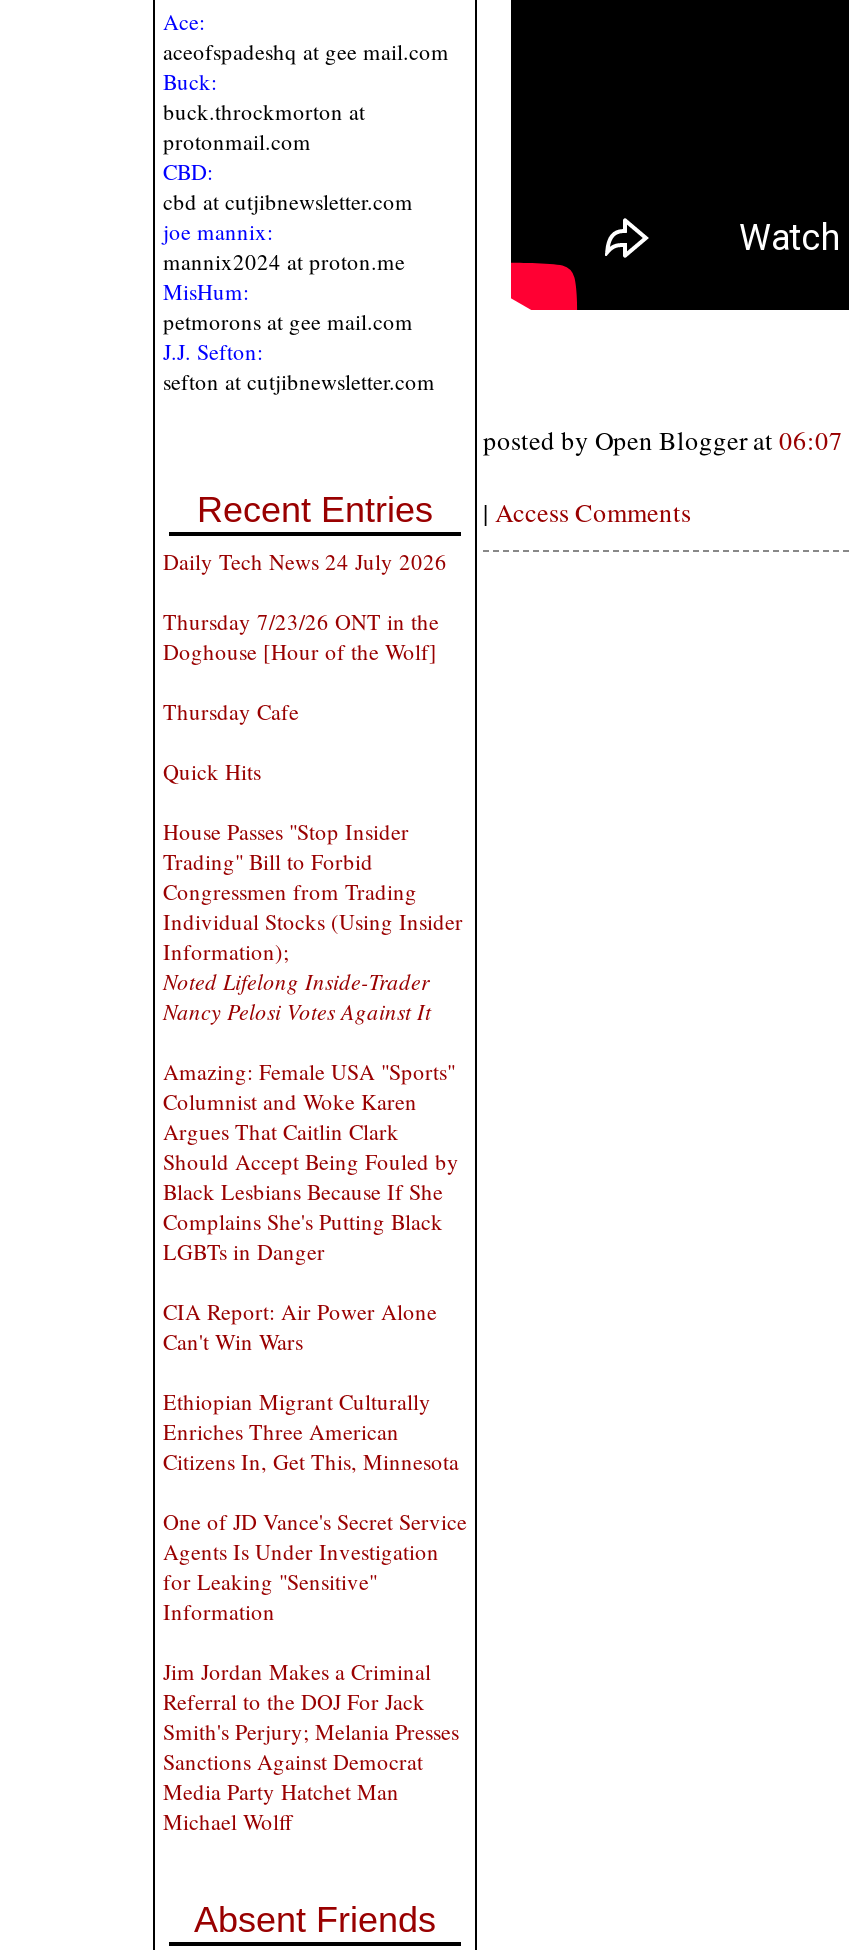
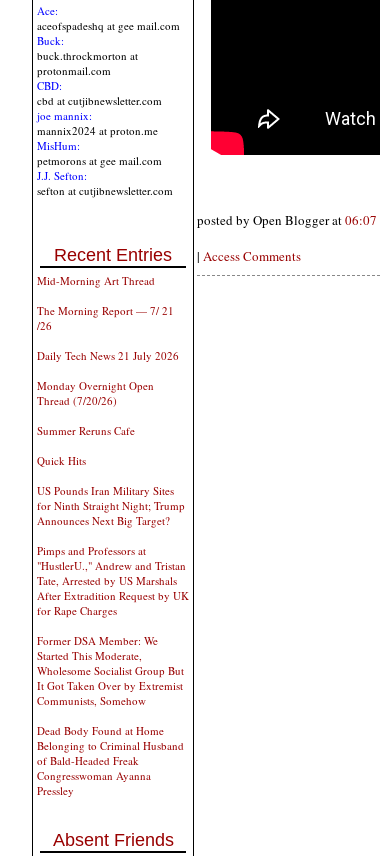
[163,546,447,726] Daily Tech News 24 July 2026 | Thursday 7/23/26 ONT in the | Doghouse [Hour of the Wolf] | Thursday Cafe -> [37,273,179,438] Mid-Morning Art Thread | The Morning Report — 7/ 21 | /26 | Daily Tech News 21 July 2026 | Monday Overnight Open | Thread (7/20/26) | Summer Reruns Cafe
moved [163,756,261,786] -> [37,453,86,468]: Quick Hits
[163,816,467,1836] House Passes "Stop Insider | Trading" Bill to Forbid | Congressmen from Trading | Individual Stocks (Using Insider | Information); | Noted Lifelong Inside-Trader | Nancy Pelosi Votes Against It | Amazing: Female USA "Sports" | Columnist and Woke Karen | Argues That Caitlin Clark | Should Accept Being Fouled by | Black Lesbians Because If She | Complains She's Putting Black | LGBTs in Danger | CIA Report: Air Power Alone | Can't Win Wars | Ethiopian Migrant Culturally | Enriches Three American | Citizens In, Get This, Minnesota | One of JD Vance's Secret Service | Agents Is Under Investigation | for Leaking "Sensitive" | Information | Jim Jordan Makes a Criminal | Referral to the DOJ For Jack | Smith's Perjury; Melania Presses | Sanctions Against Democrat | Media Party Hatchet Man | Michael Wolff -> [37,483,189,798] US Pounds Iran Military Sites | for Ninth Straight Night; Trump | Announces Next Big Target? | Pimps and Professors at | "HustlerU.," Andrew and Tristan | Tate, Arrested by US Marshals | After Extradition Request by UK | for Rape Charges | Former DSA Member: We | Started This Moderate, | Wholesome Socialist Group But | It Got Taken Over by Extremist | Communists, Somehow | Dead Body Found at Home | Belonging to Criminal Husband | of Bald-Headed Freak | Congresswoman Ayanna | Pressley

